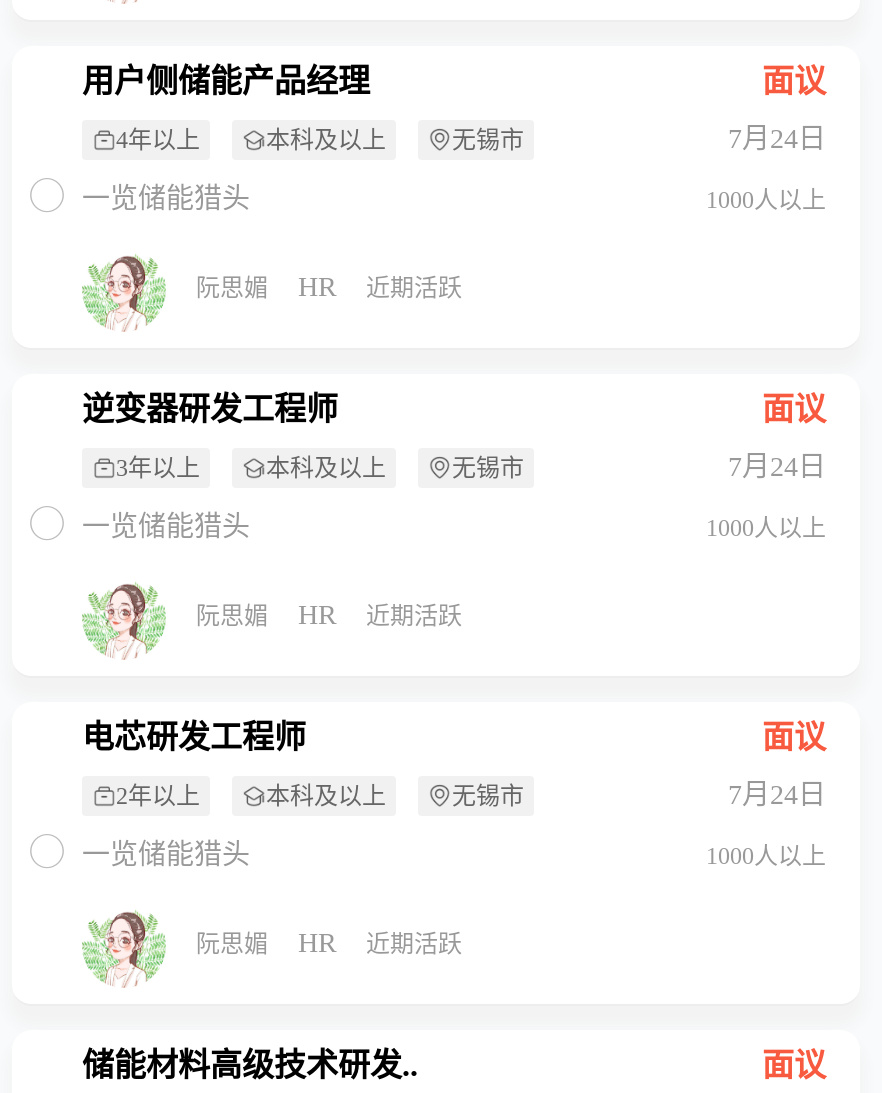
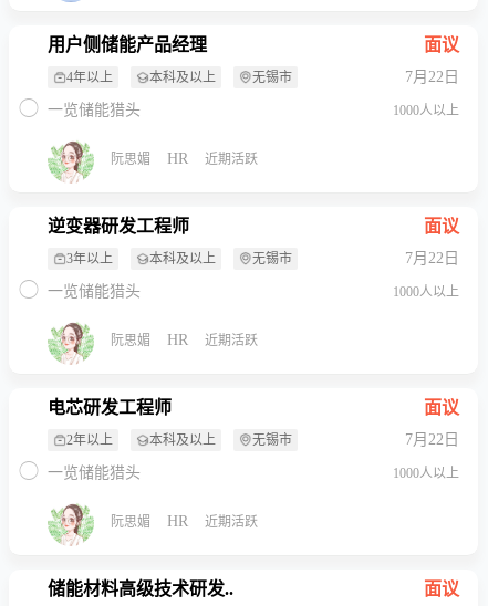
[728,124,826,154] 7月24日 -> [405,69,459,85] 7月22日
[728,452,826,482] 7月24日 -> [405,250,459,267] 7月22日
[728,780,826,810] 7月24日 -> [405,431,459,448] 7月22日

